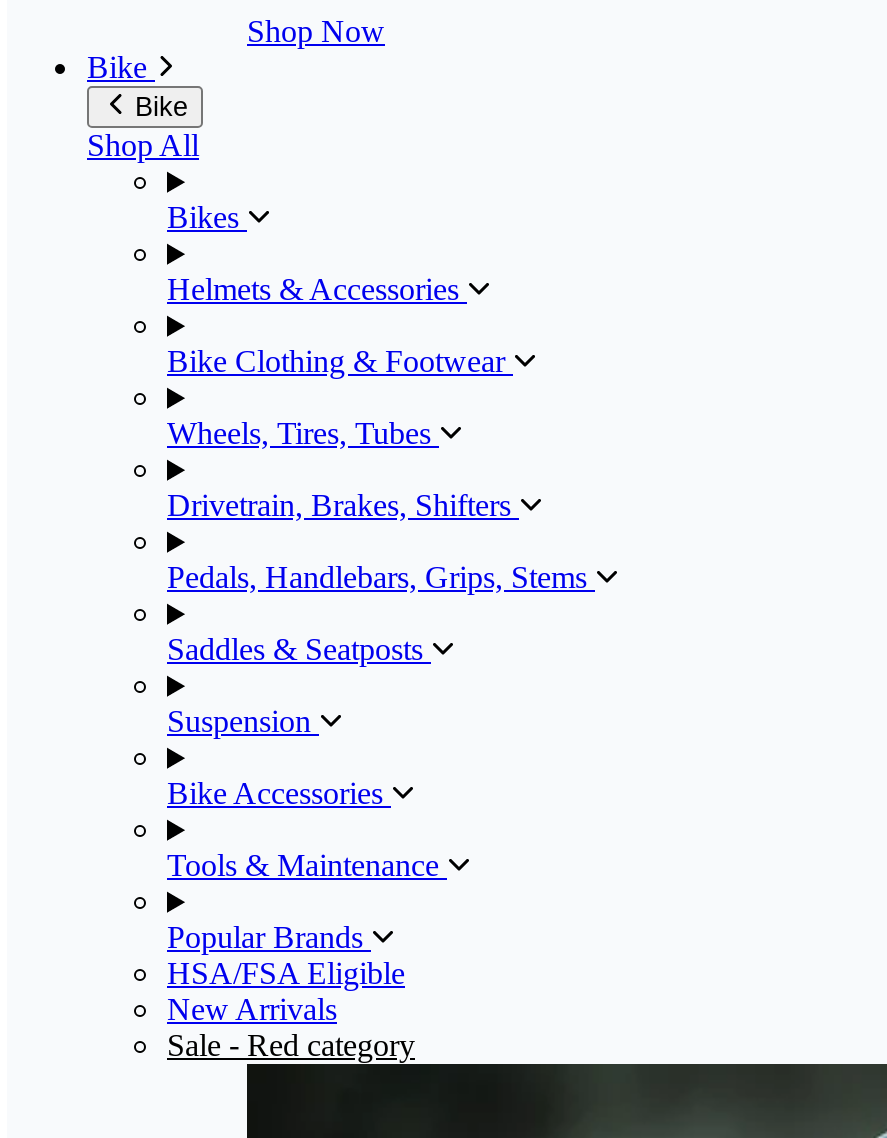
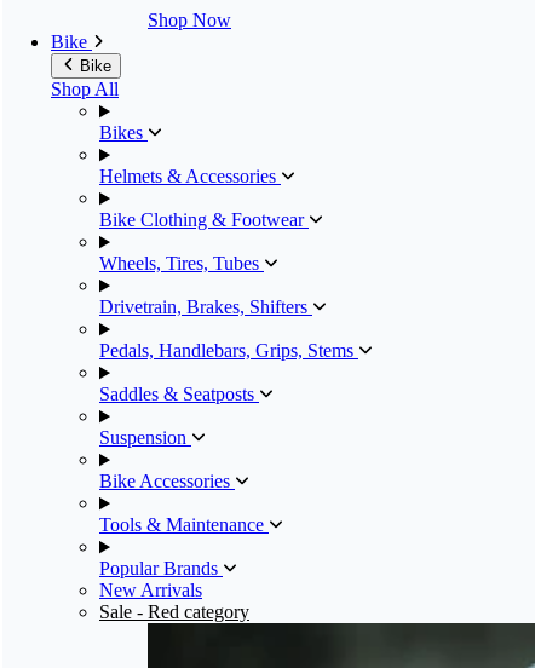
[167,957,405,991] HSA/FSA Eligible -> none

